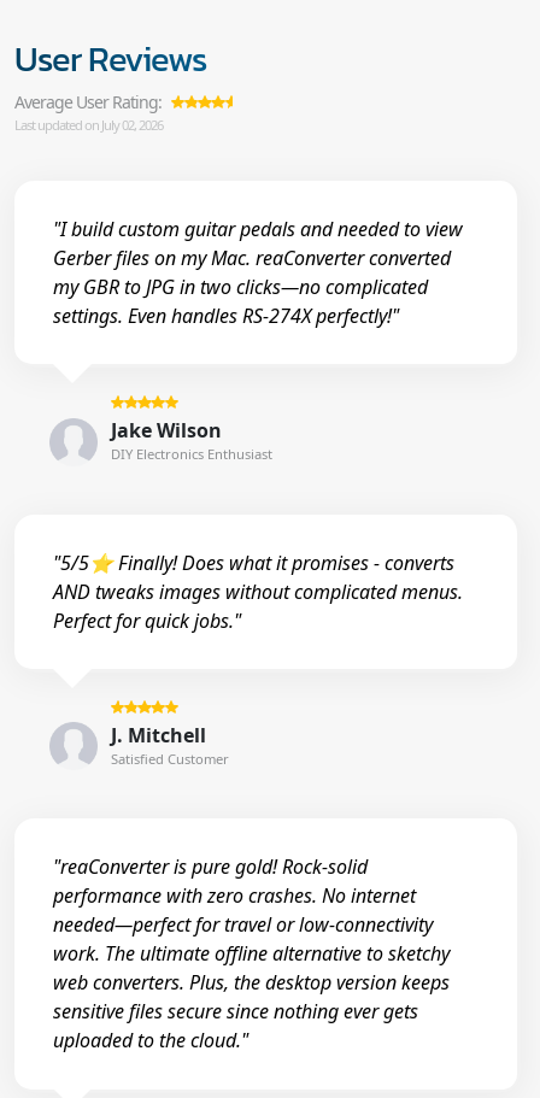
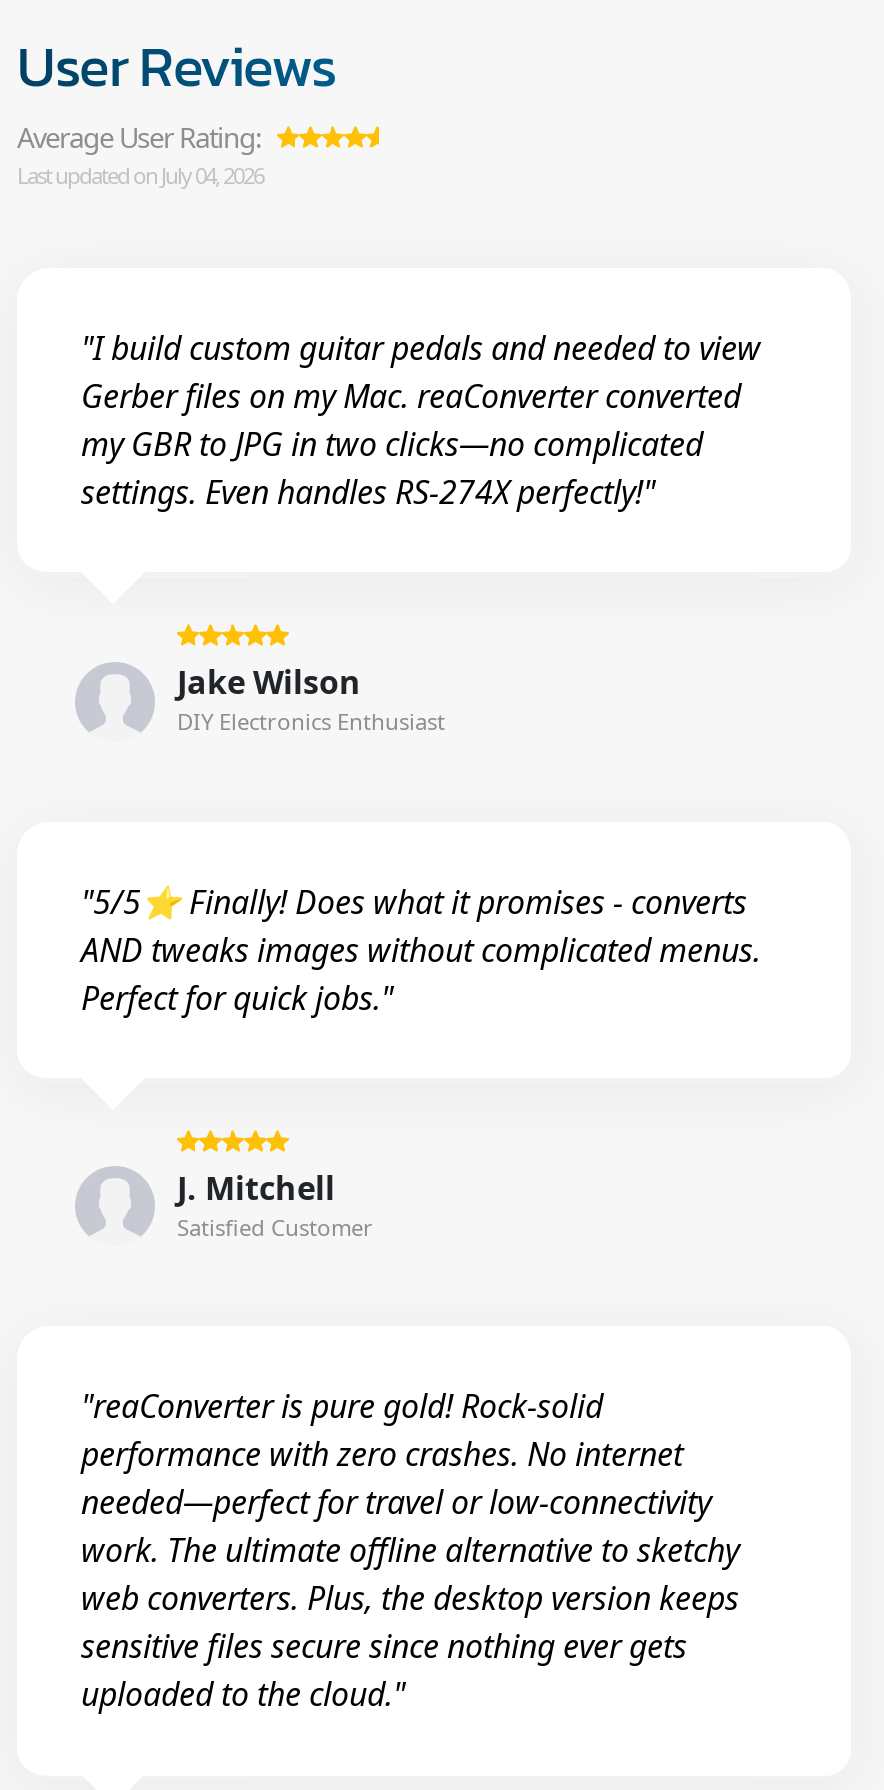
[14,115,163,134] Last updated on July 02, 2026 -> [17,160,263,190] Last updated on July 04, 2026

